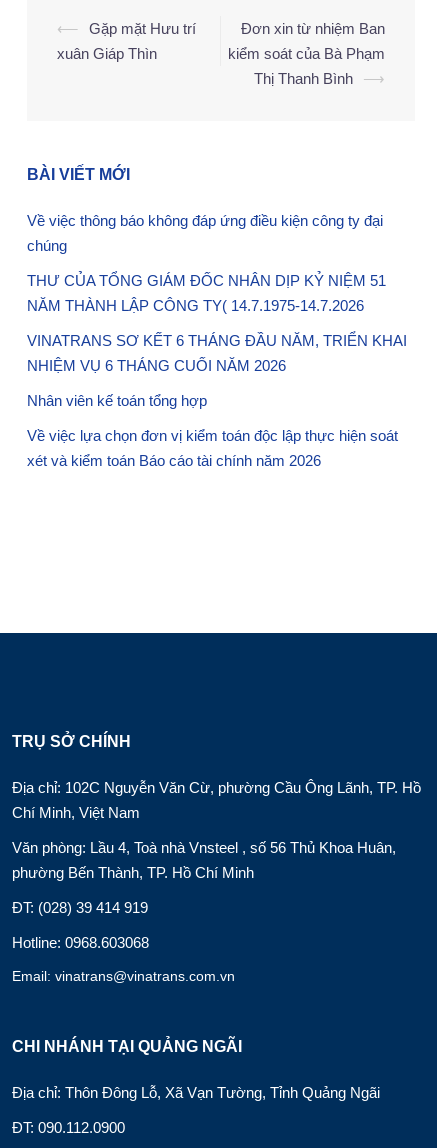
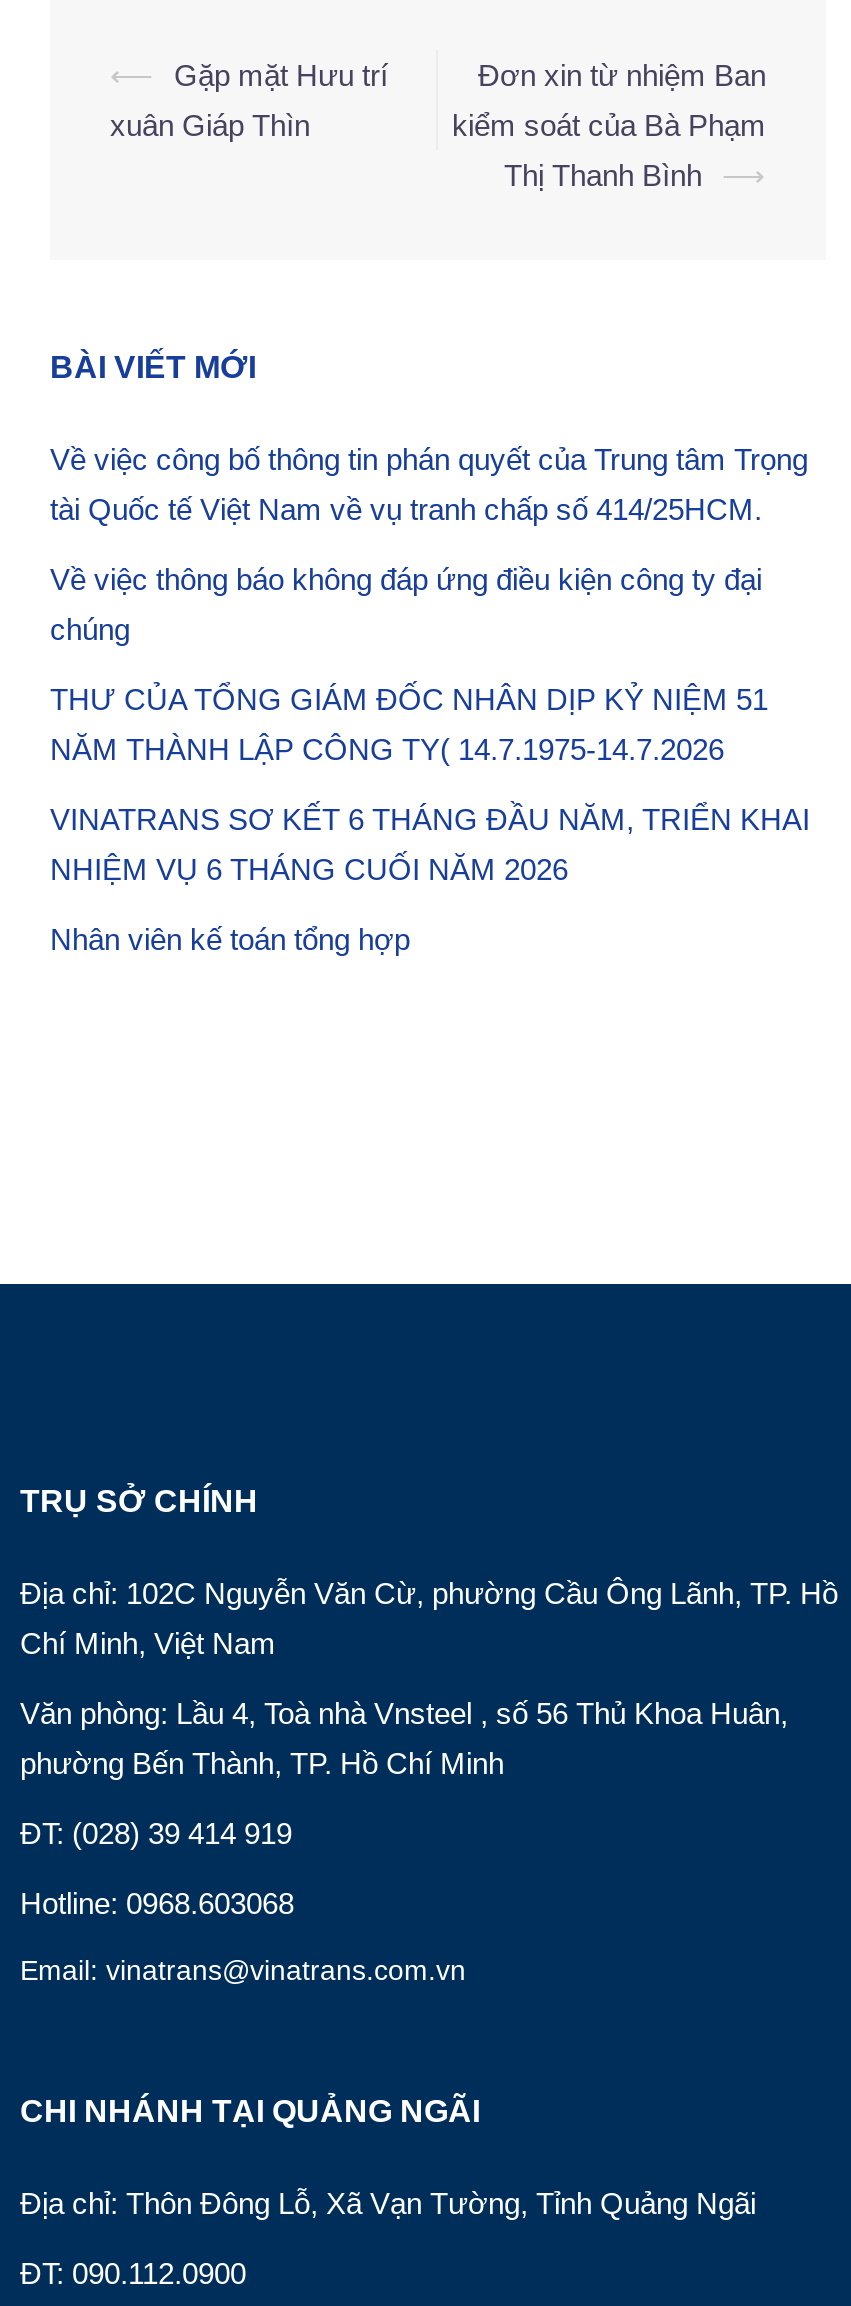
none -> [50,443,808,527] Về việc công bố thông tin phán quyết của Trung tâm Trọng | tài Quốc tế Việt Nam về vụ tranh chấp số 414/25HCM.
moved [27,212,407,409] -> [50,563,810,957]: Về việc thông báo không đáp ứng điều kiện công ty đại | chúng | THƯ CỦA TỔNG GIÁM ĐỐC NHÂN DỊP KỶ NIỆM 51 | NĂM THÀNH LẬP CÔNG TY( 14.7.1975-14.7.2026 | VINATRANS SƠ KẾT 6 THÁNG ĐẦU NĂM, TRIỂN KHAI | NHIỆM VỤ 6 THÁNG CUỐI NĂM 2026 | Nhân viên kế toán tổng hợp
[27,427,398,469] Về việc lựa chọn đơn vị kiểm toán độc lập thực hiện soát | xét và kiểm toán Báo cáo tài chính năm 2026 -> none

